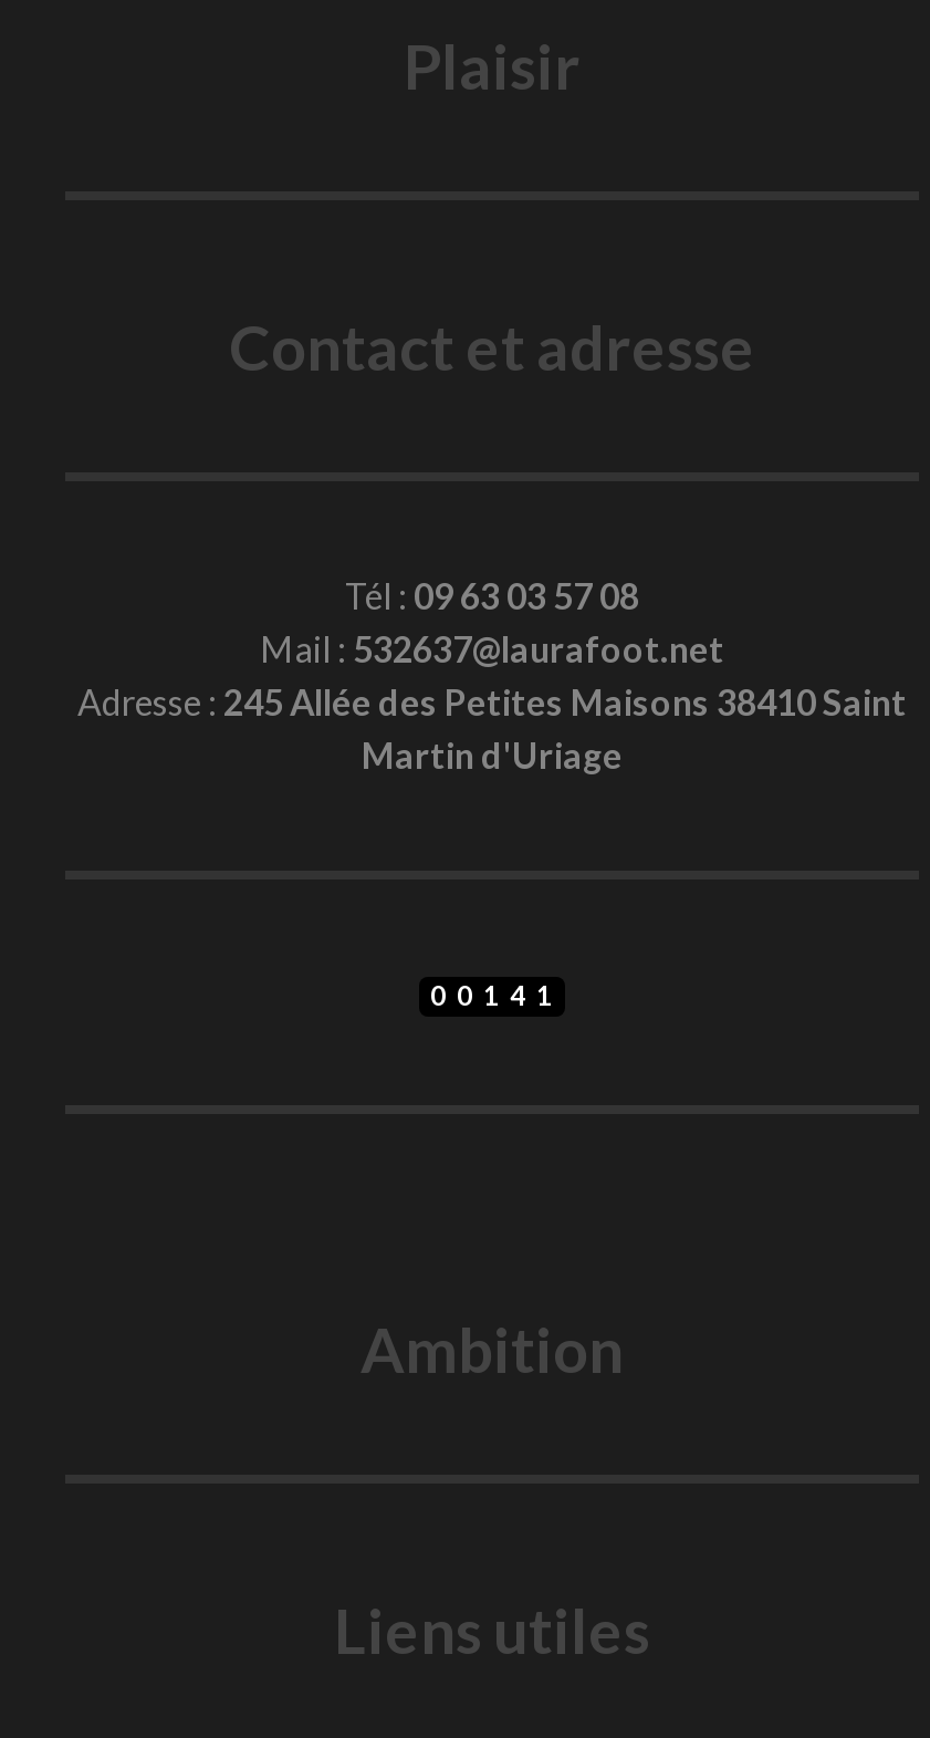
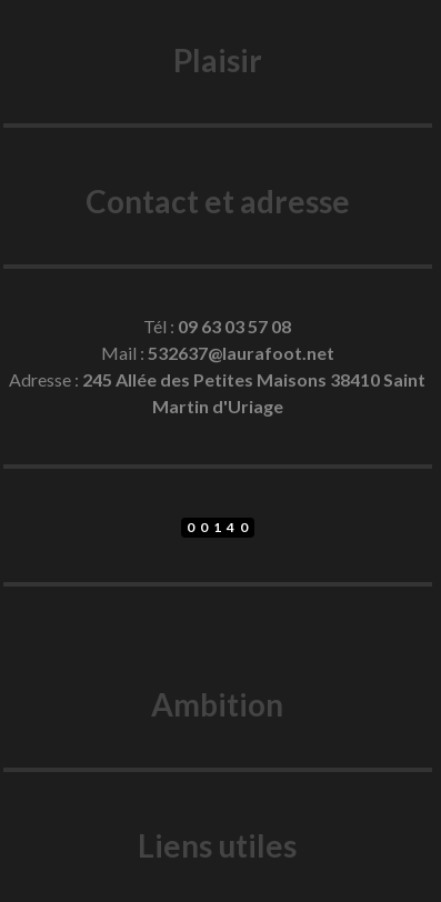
[430,978,563,1011] 00141 -> [187,518,253,535] 00140

